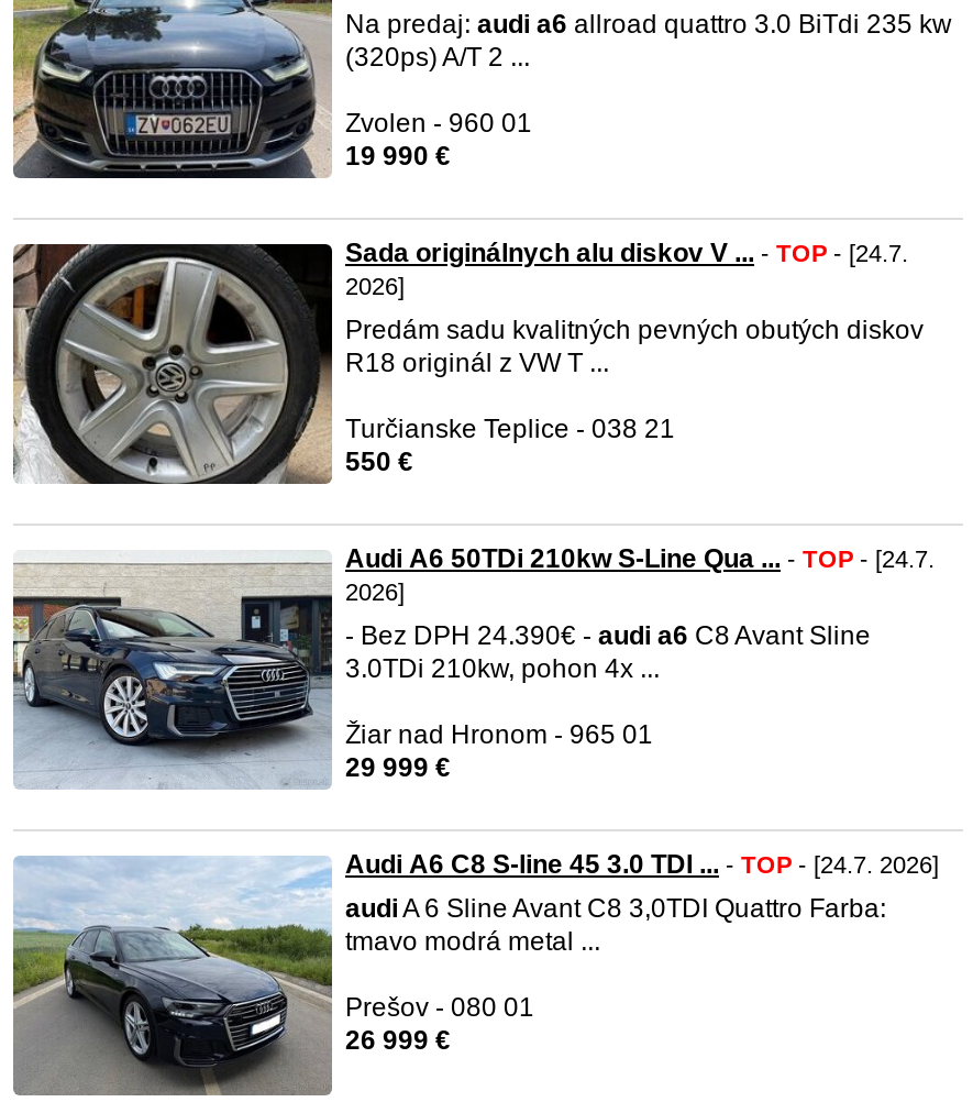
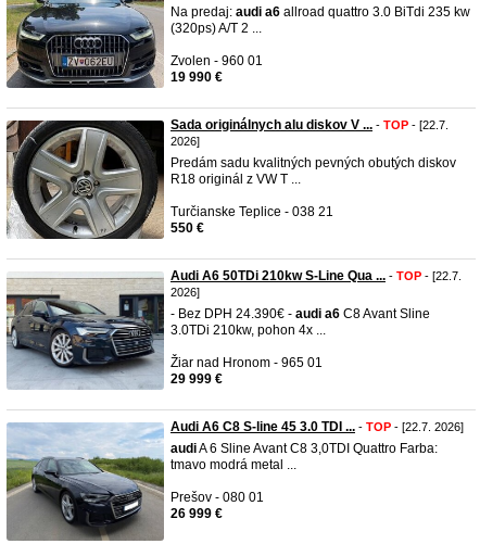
[345,238,908,268] Sada originálnych alu diskov V ... - TOP - [24.7. -> [170,117,449,132] Sada originálnych alu diskov V ... - TOP - [22.7.
[345,543,935,574] Audi A6 50TDi 210kw S-Line Qua ... - TOP - [24.7. -> [170,268,462,283] Audi A6 50TDi 210kw S-Line Qua ... - TOP - [22.7.
[345,849,939,880] Audi A6 C8 S-line 45 3.0 TDI ... - TOP - [24.7. 2026] -> [170,419,464,434] Audi A6 C8 S-line 45 3.0 TDI ... - TOP - [22.7. 2026]

